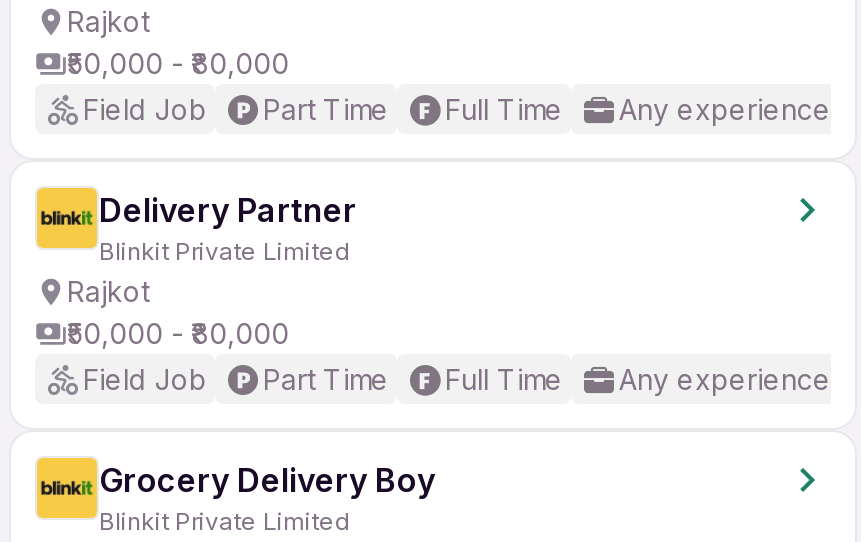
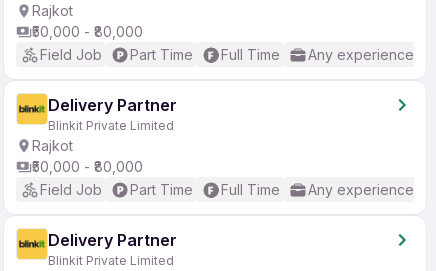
[99,460,435,500] Grocery Delivery Boy -> [48,230,177,250] Delivery Partner

